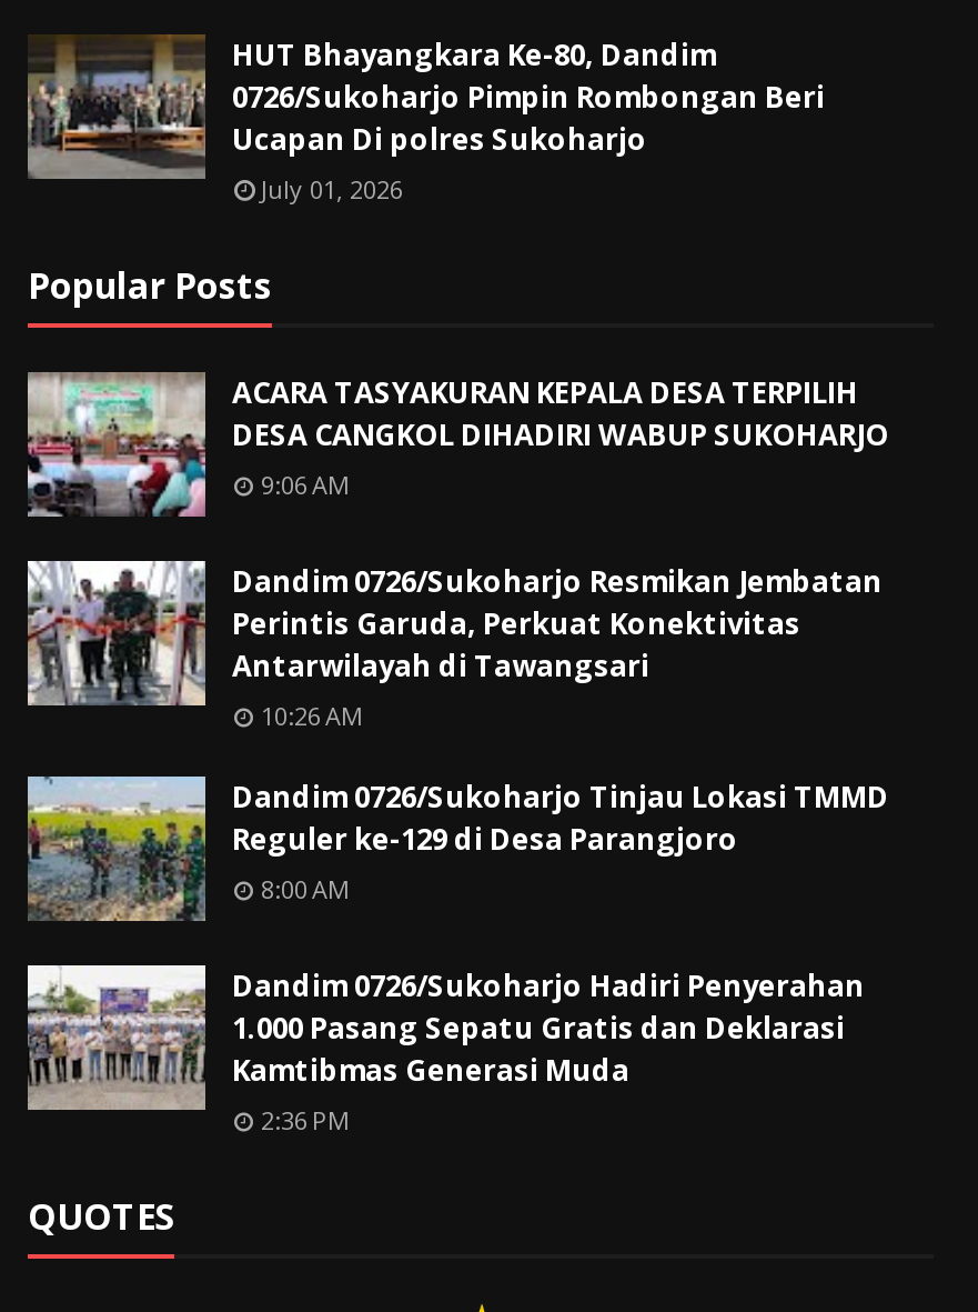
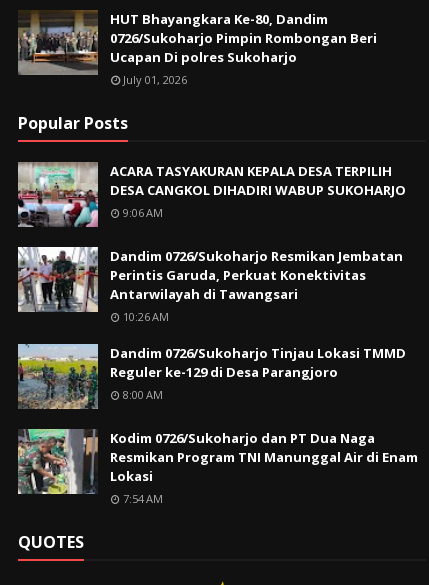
[26,963,865,1136] [image] | Dandim 0726/Sukoharjo Hadiri Penyerahan | 1.000 Pasang Sepatu Gratis dan Deklarasi | Kamtibmas Generasi Muda | 2:36 PM -> [17,428,418,506] [image] | Kodim 0726/Sukoharjo dan PT Dua Naga | Resmikan Program TNI Manunggal Air di Enam | Lokasi | 7:54 AM

